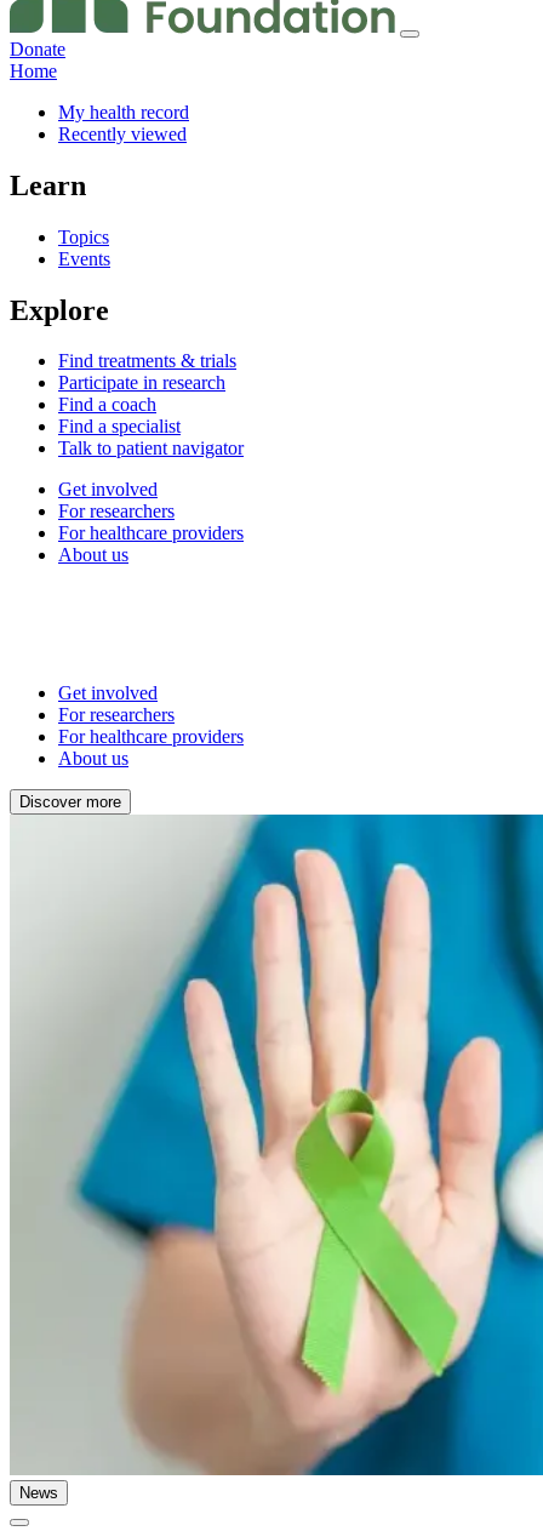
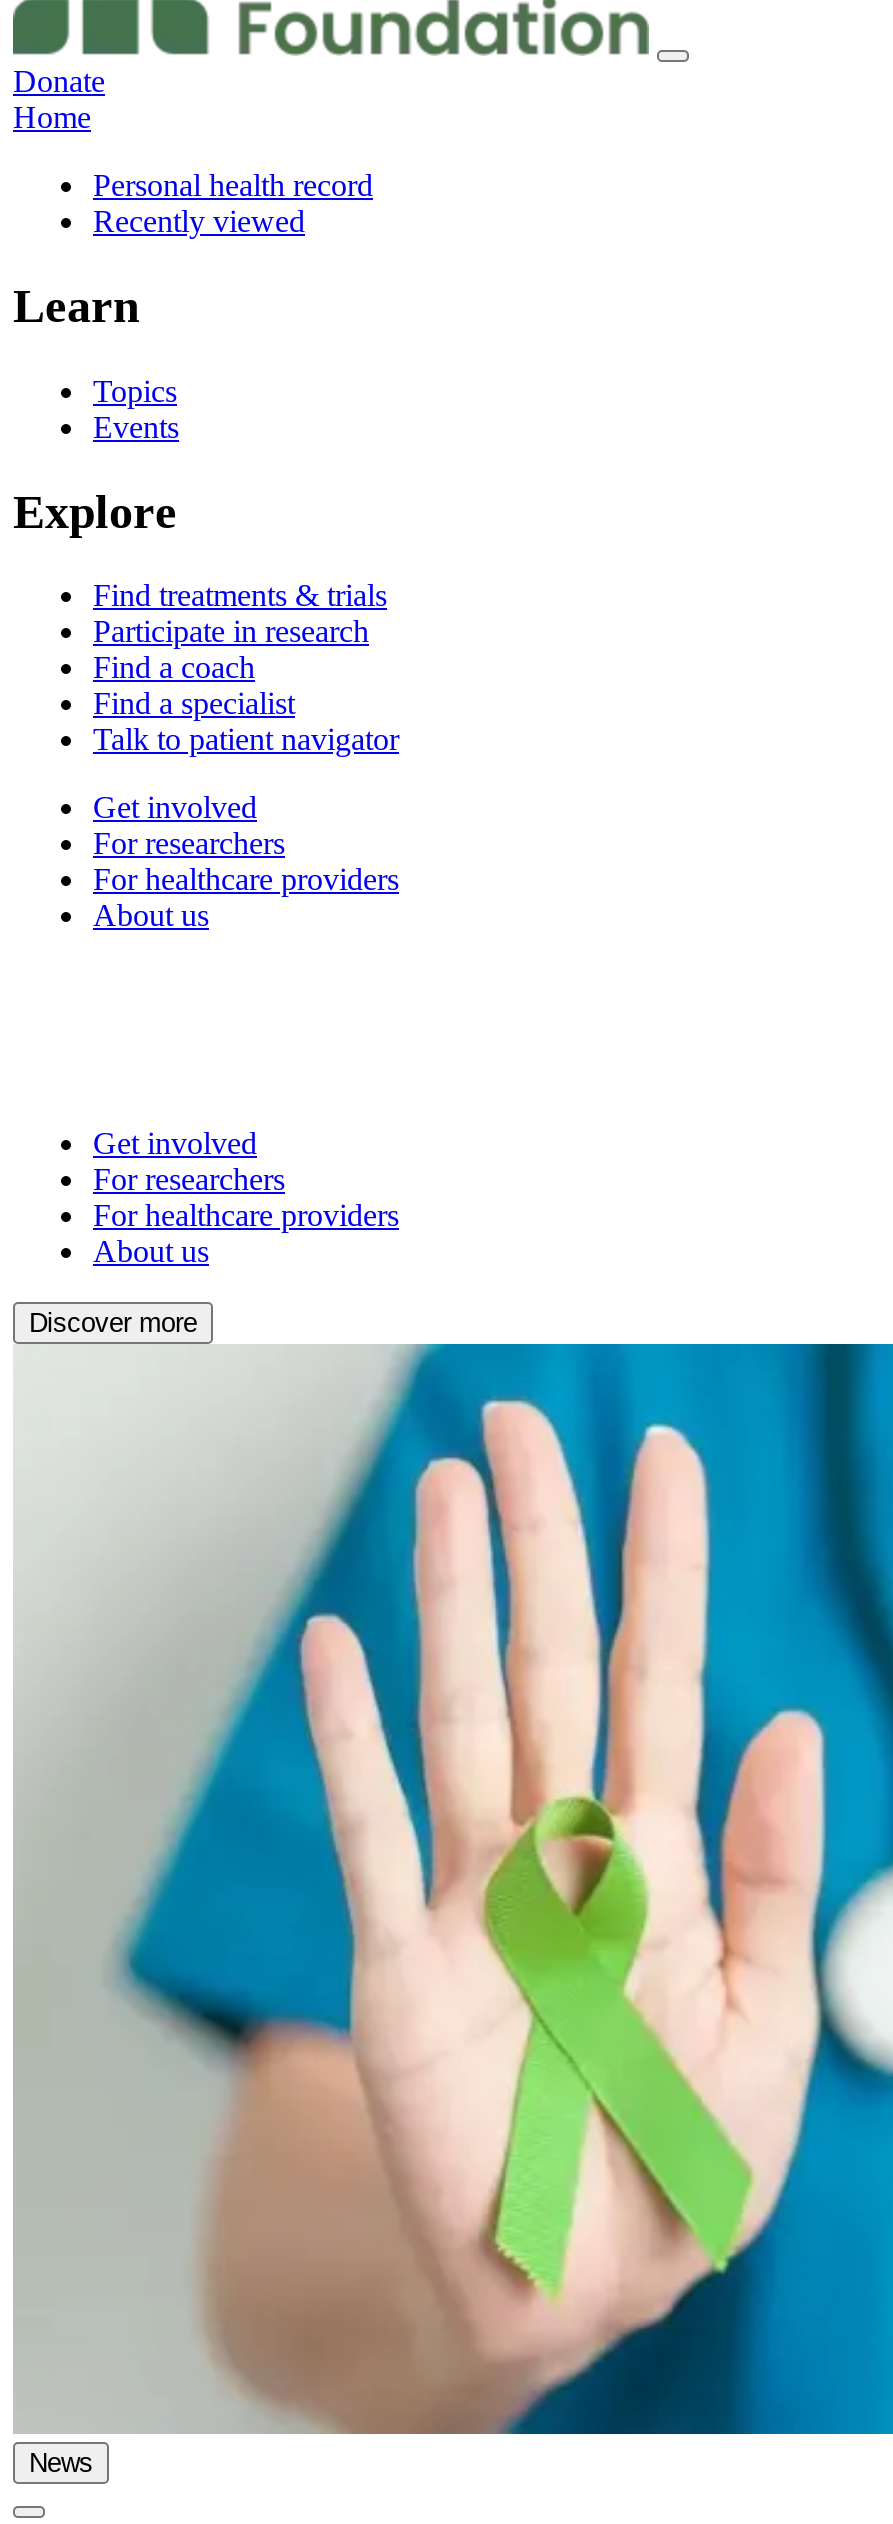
[58,102,189,122] My health record -> [93,168,373,202] Personal health record

